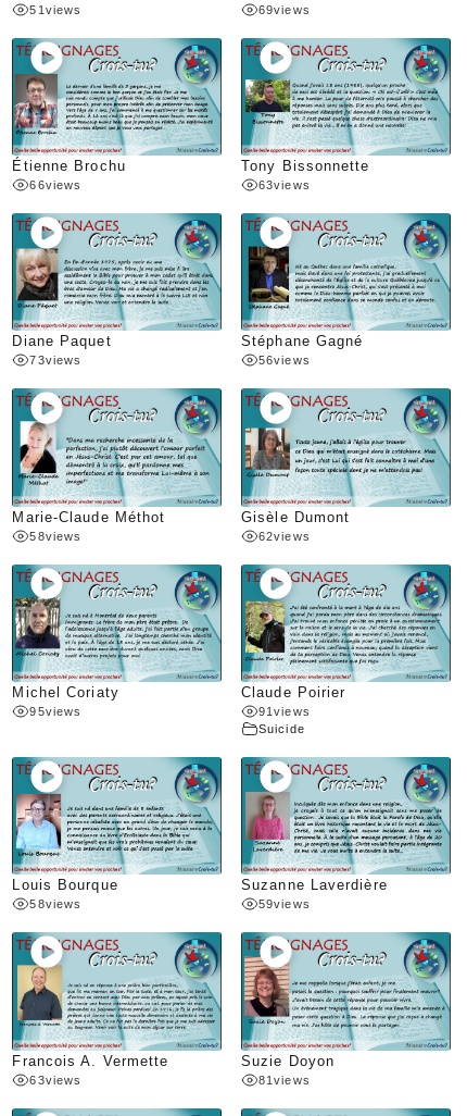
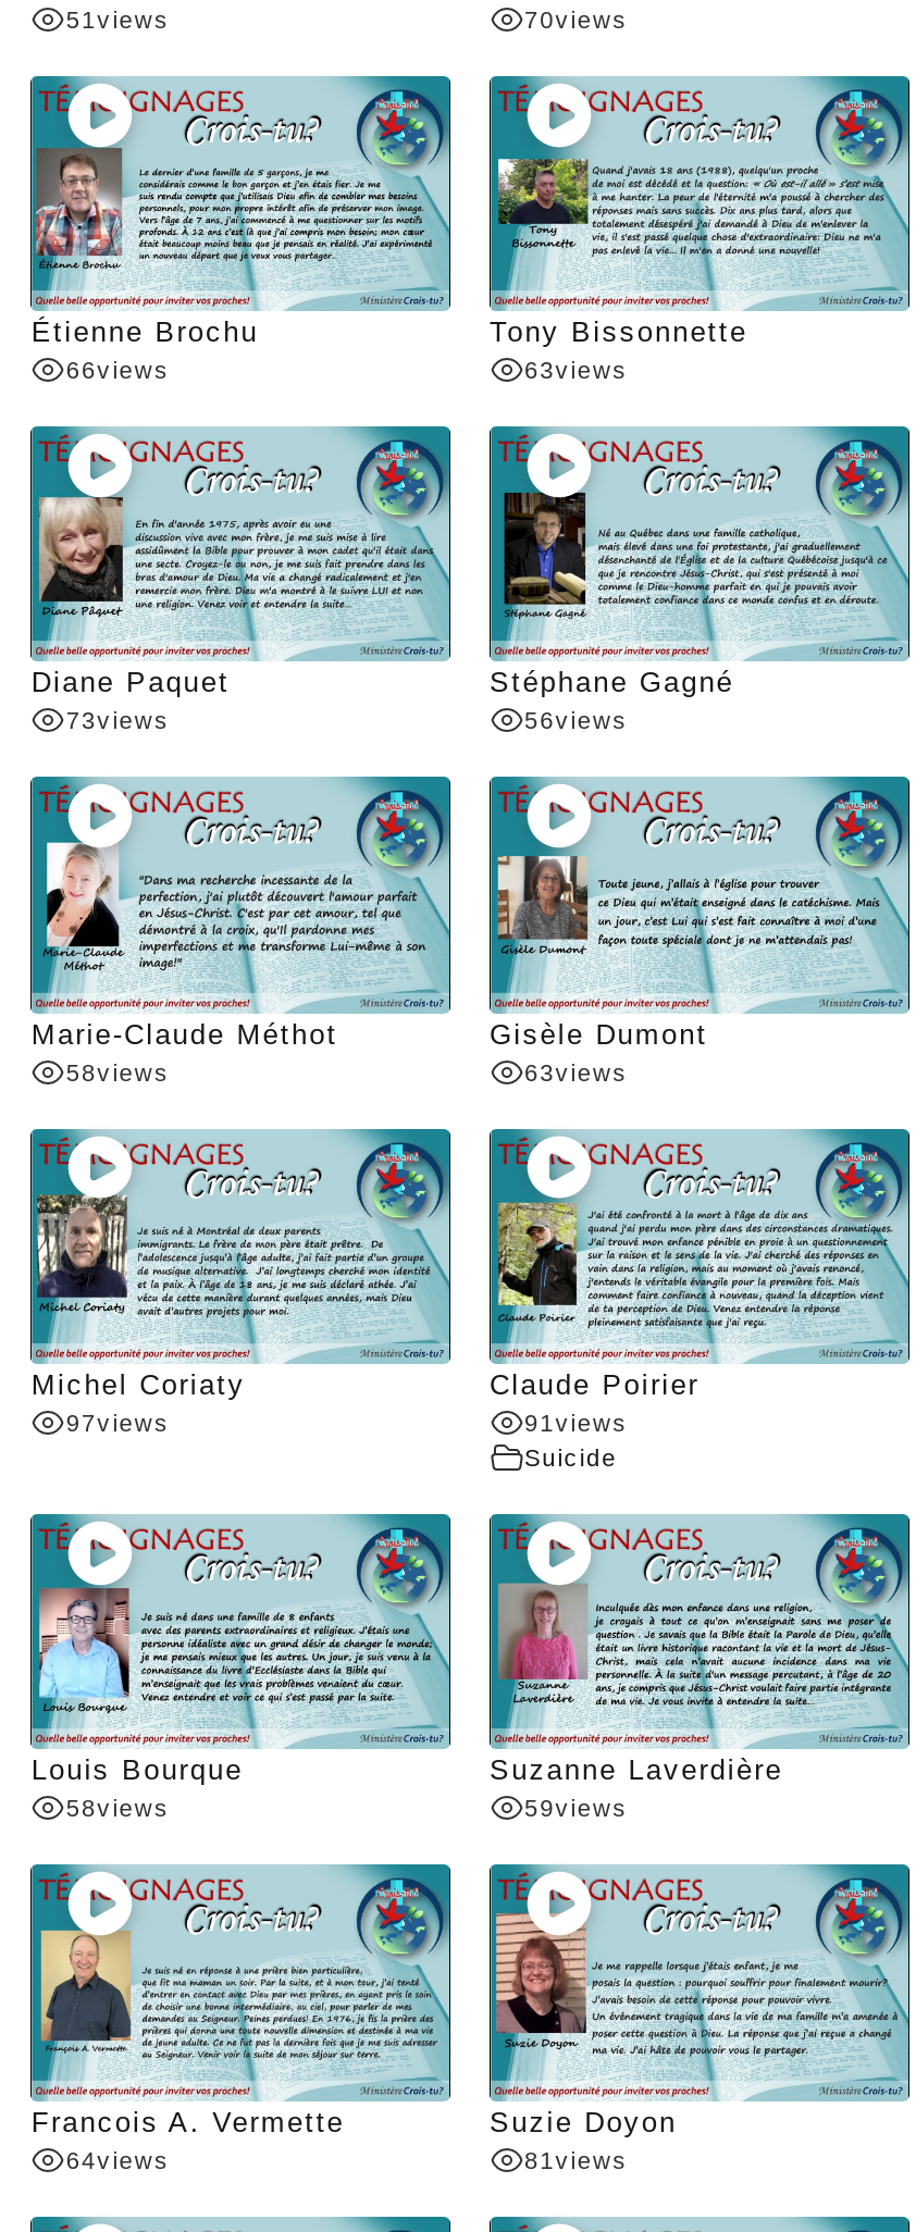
[258,3,310,16] 69views -> [524,6,628,32] 70views
[258,530,310,543] 62views -> [524,1059,628,1085] 63views
[30,705,82,718] 95views -> [66,1410,170,1436] 97views
[30,1073,82,1086] 63views -> [66,2147,170,2173] 64views

